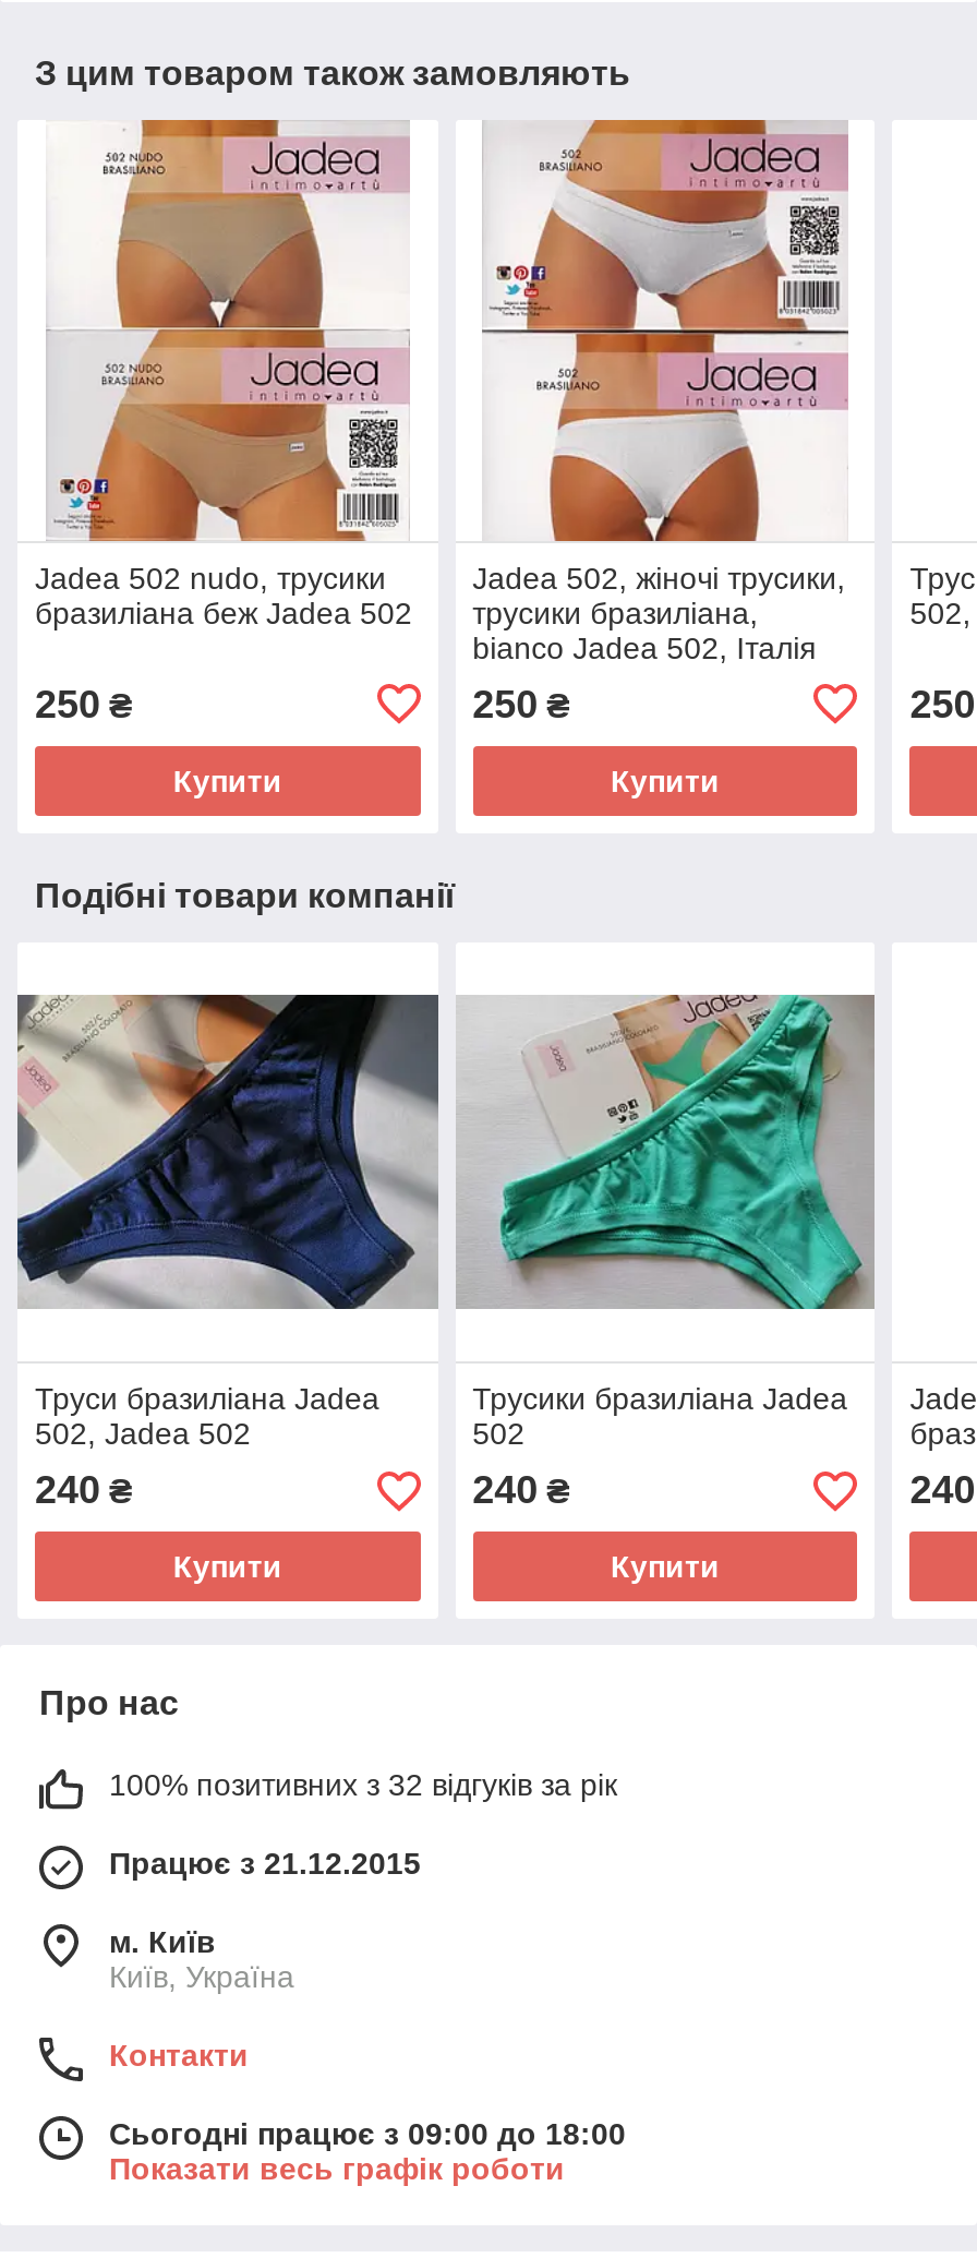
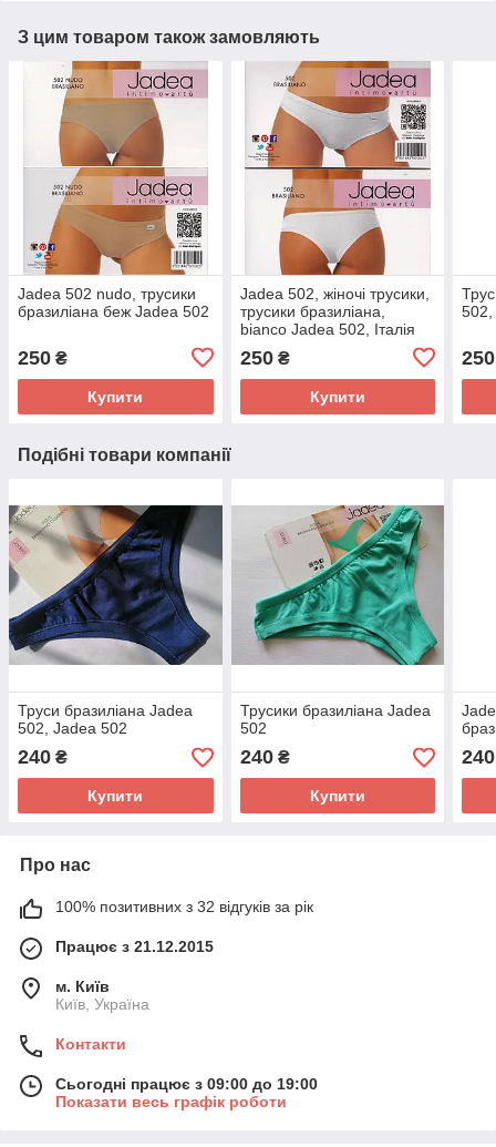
[109,2117,626,2152] Сьогодні працює з 09:00 до 18:00 -> [55,1075,318,1093] Сьогодні працює з 09:00 до 19:00

